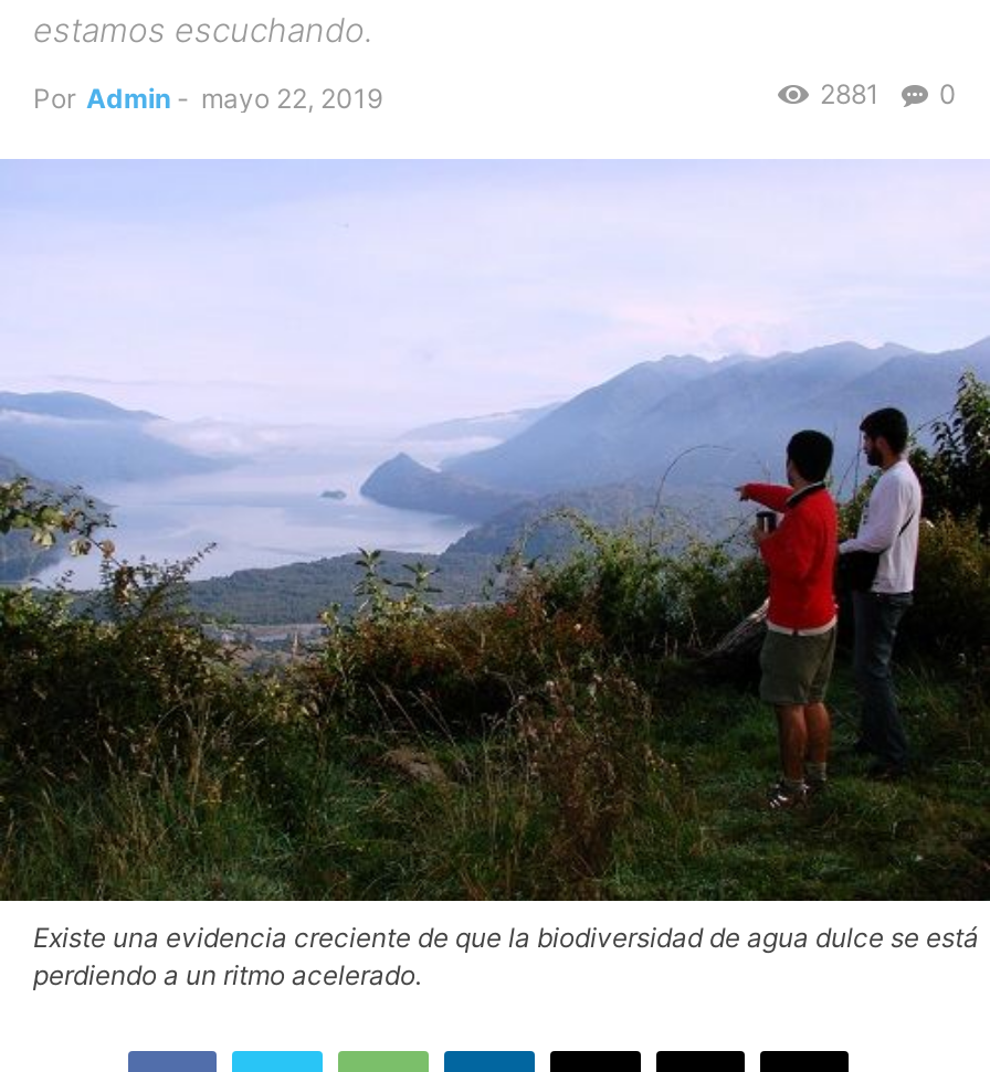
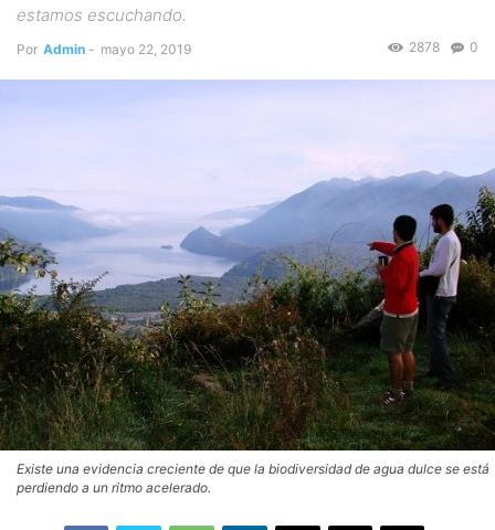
[820,77,957,110] 2881 0 -> [409,39,478,55] 2878 0

